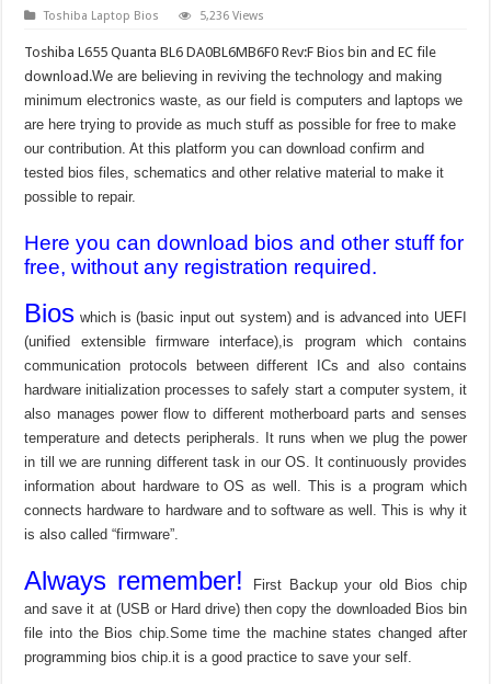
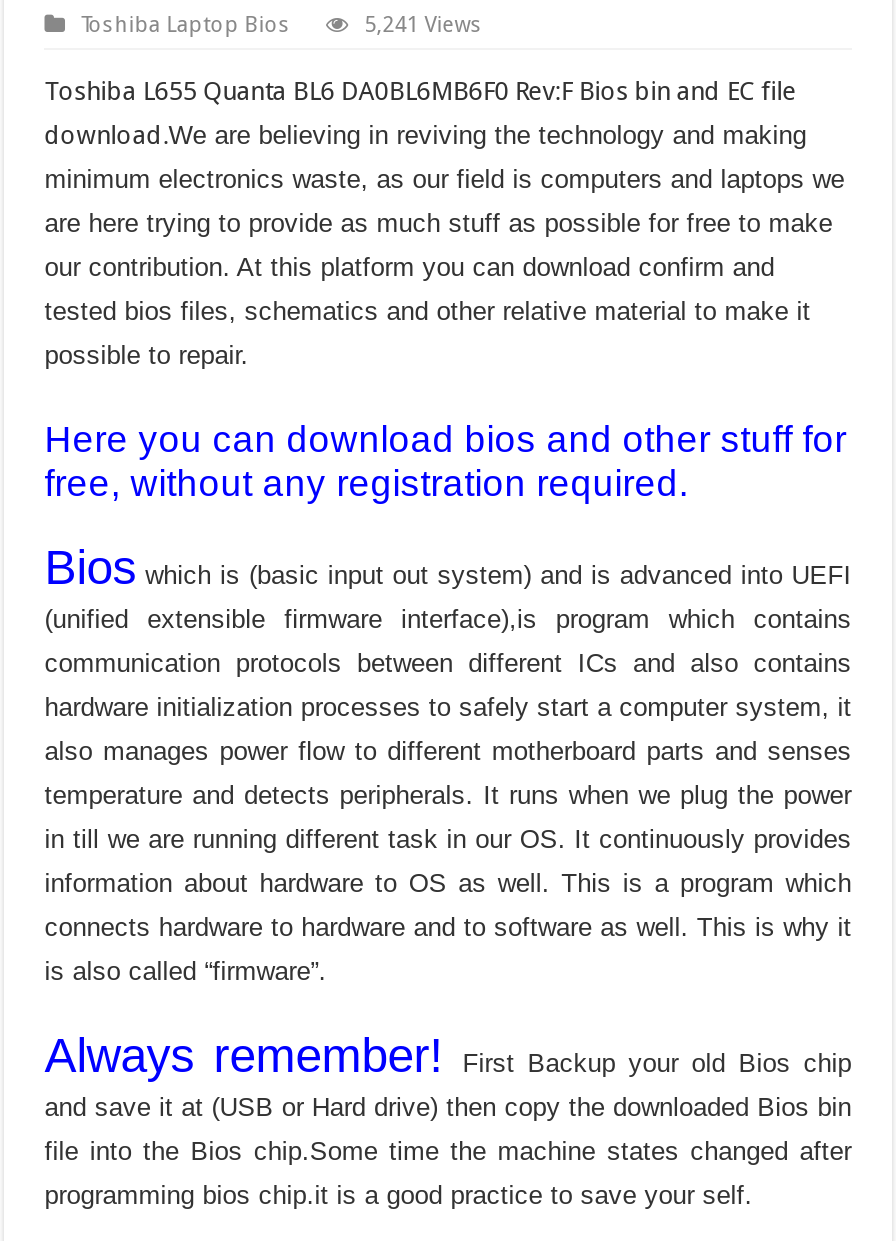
[200,9,264,23] 5,236 Views -> [364,12,482,38] 5,241 Views

